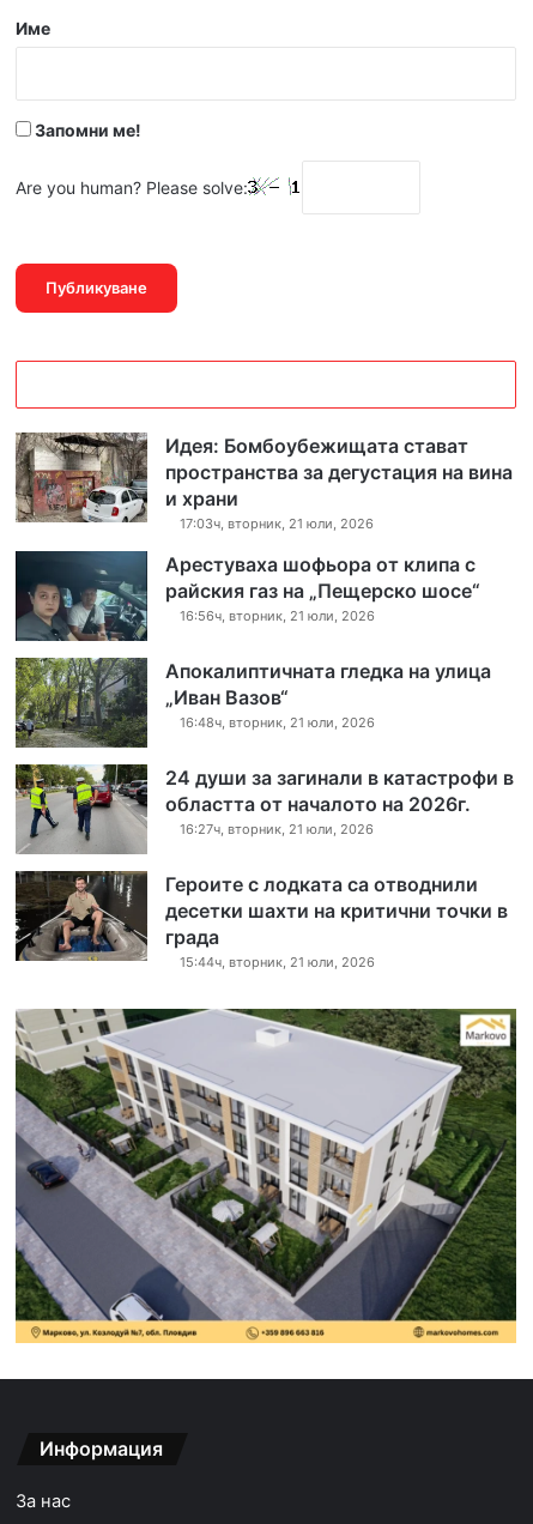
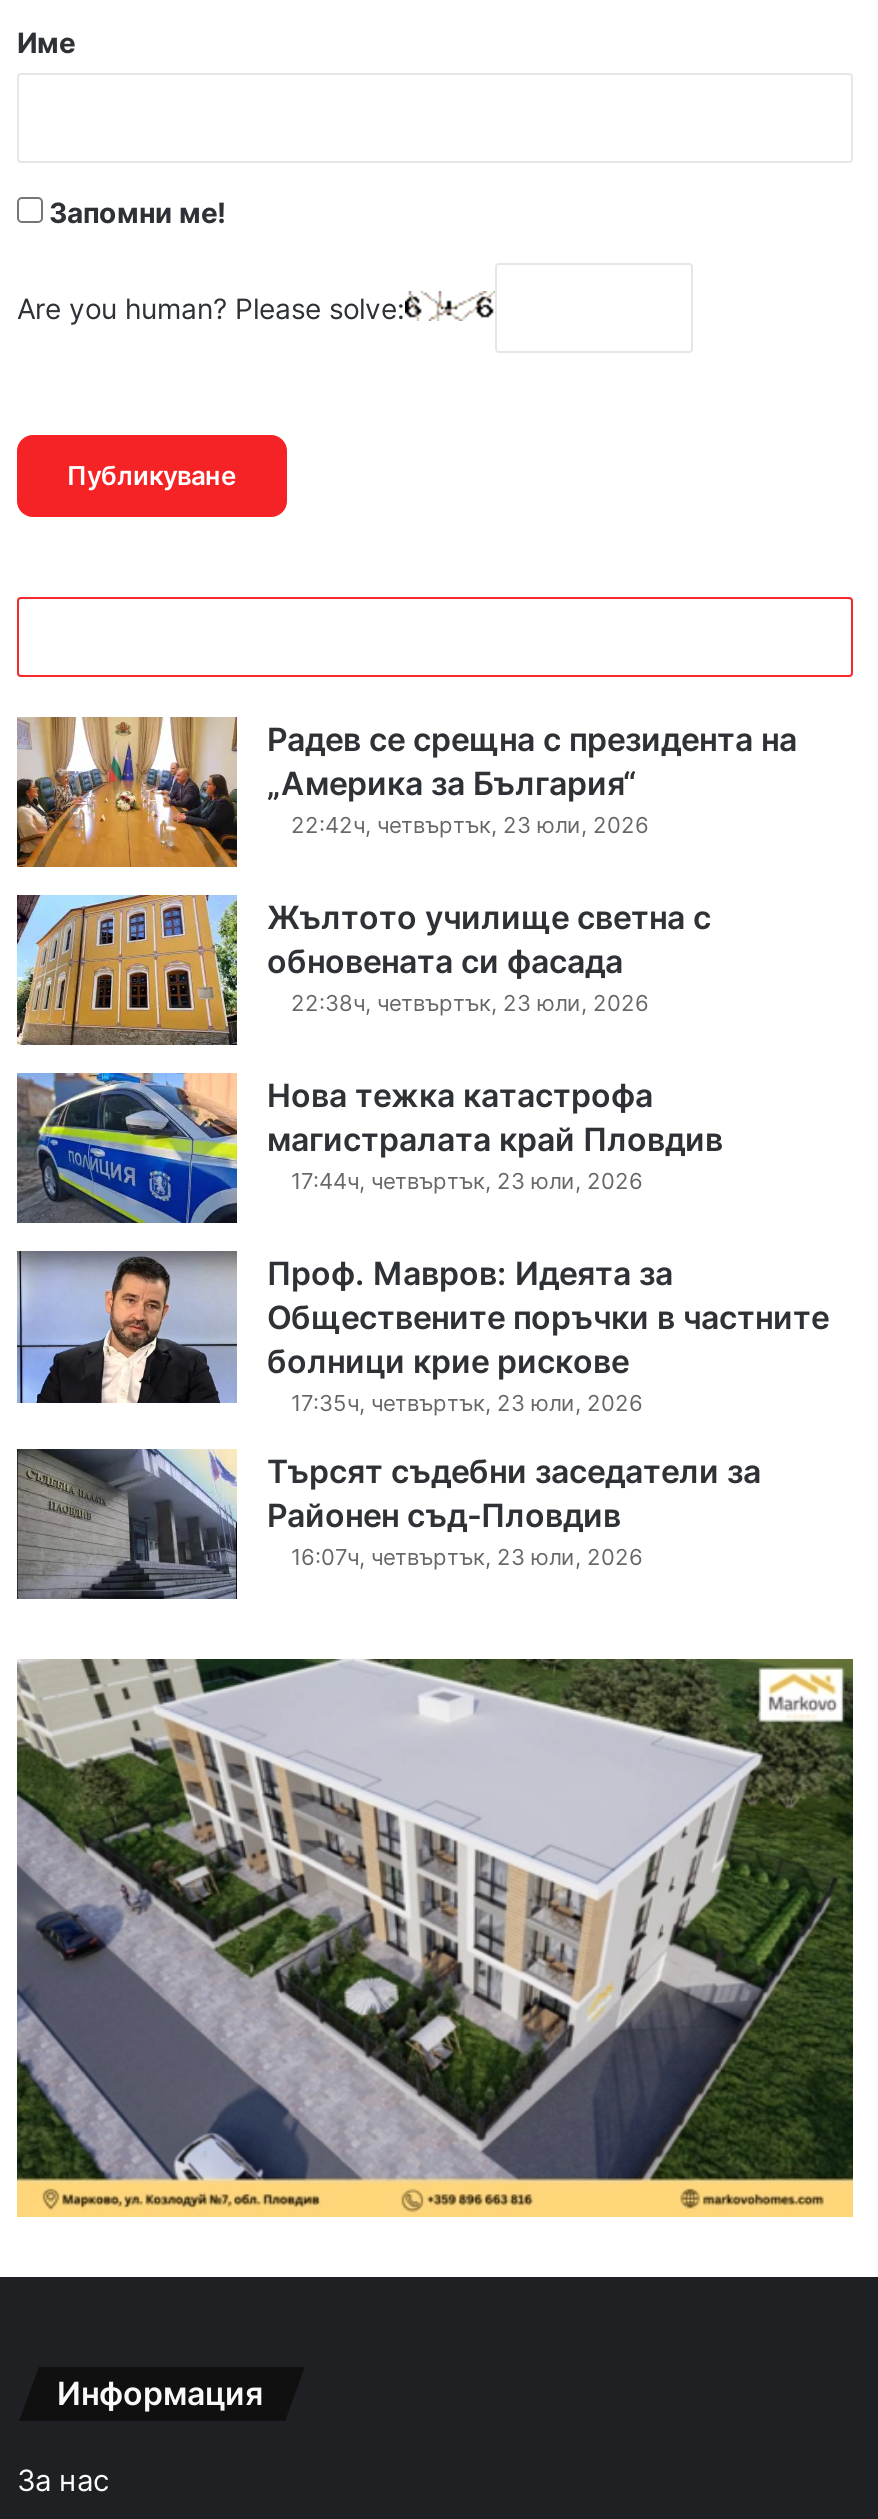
[16,433,513,532] [image] | Идея: Бомбоубежищата стават | пространства за дегустация на вина | и храни | 17:03ч, вторник, 21 юли, 2026 -> [17,717,797,869] [image] | Радев се срещна с президента на | „Америка за България“ | 22:42ч, четвъртък, 23 юли, 2026
[14,550,480,641] [image] | Арестуваха шофьора от клипа с | райския газ на „Пещерско шосе“ | 16:56ч, вторник, 21 юли, 2026 -> [15,893,711,1045] [image] | Жълтото училище светна с | обновената си фасада | 22:38ч, четвъртък, 23 юли, 2026
[16,657,491,749] [image] | Апокалиптичната гледка на улица | „Иван Вазов“ | 16:48ч, вторник, 21 юли, 2026 -> [17,1071,723,1225] [image] | Нова тежка катастрофа | магистралата край Пловдив | 17:44ч, четвъртък, 23 юли, 2026
[14,763,514,855] [image] | 24 души за загинали в катастрофи в | областта от началото на 2026г. | 16:27ч, вторник, 21 юли, 2026 -> [17,1249,829,1417] [image] | Проф. Мавров: Идеята за | Обществените поръчки в частните | болници крие рискове | 17:35ч, четвъртък, 23 юли, 2026
[16,870,508,971] [image] | Героите с лодката са отводнили | десетки шахти на критични точки в | града | 15:44ч, вторник, 21 юли, 2026 -> [17,1447,761,1601] [image] | Търсят съдебни заседатели за | Районен съд-Пловдив | 16:07ч, четвъртък, 23 юли, 2026

